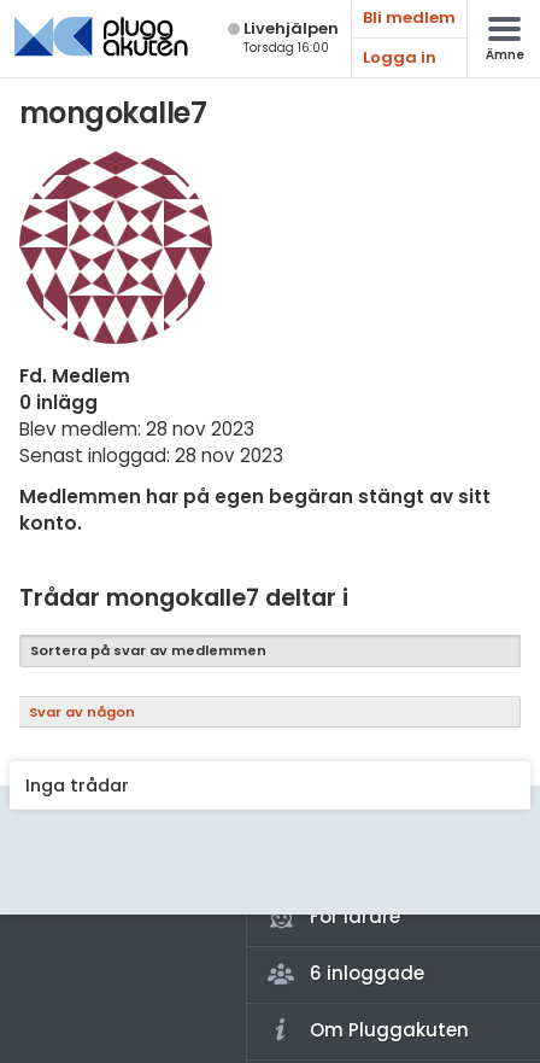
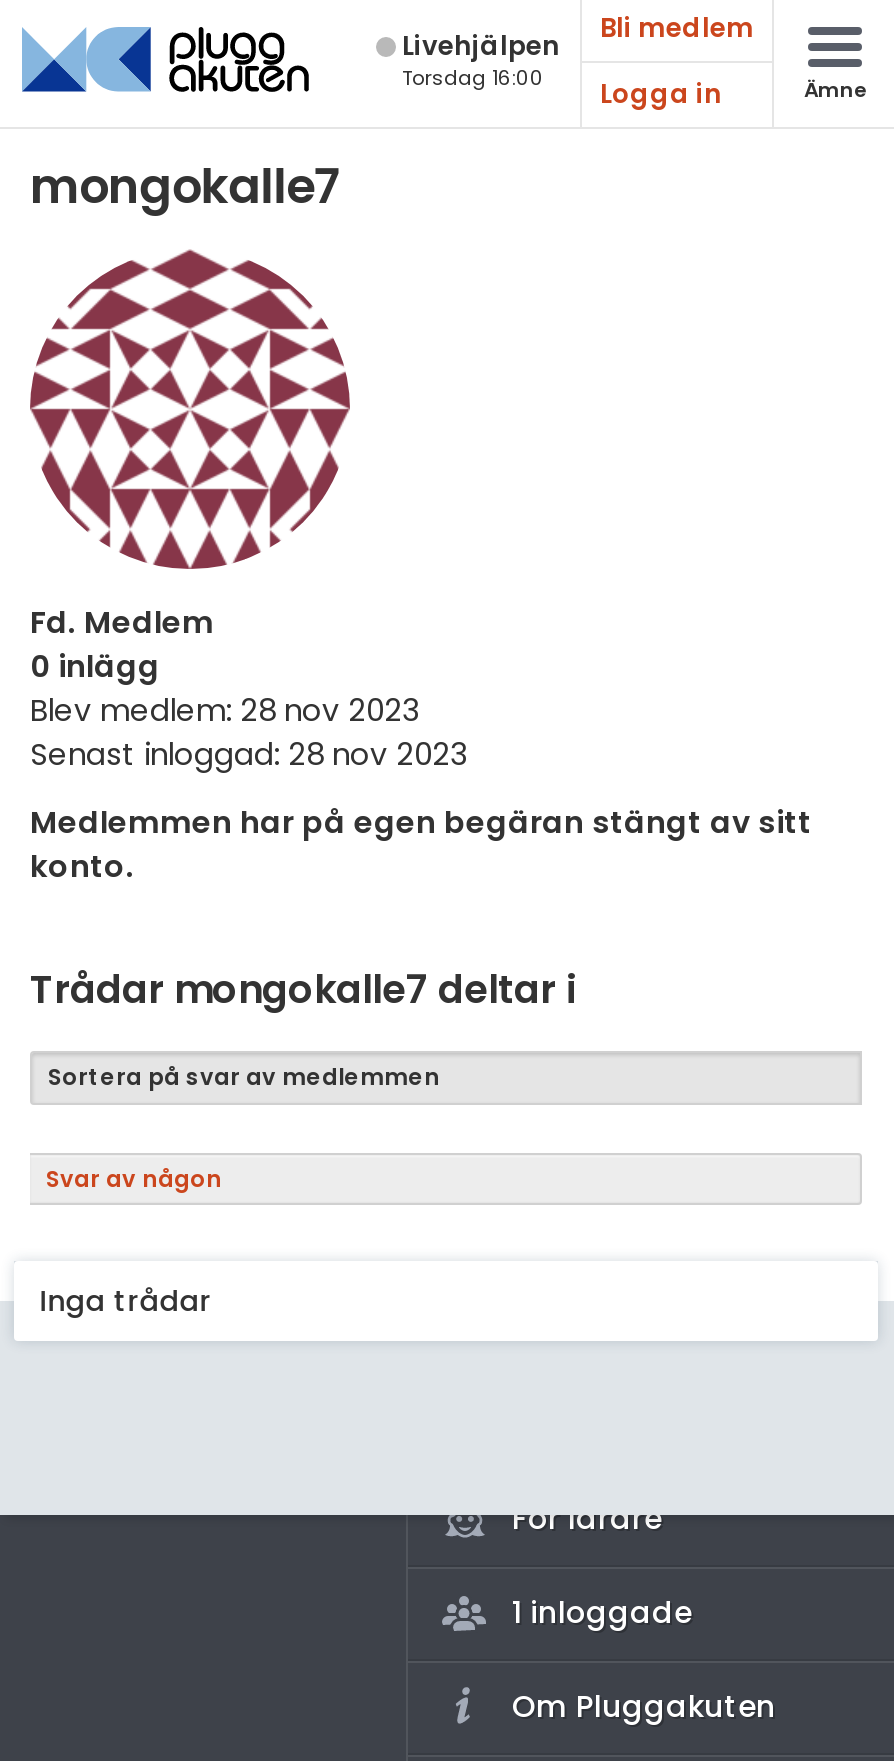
[310,960,424,986] 6 inloggade -> [512,1591,692,1633] 1 inloggade

